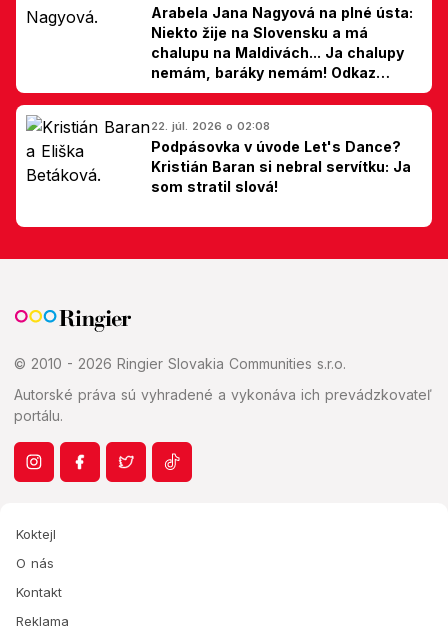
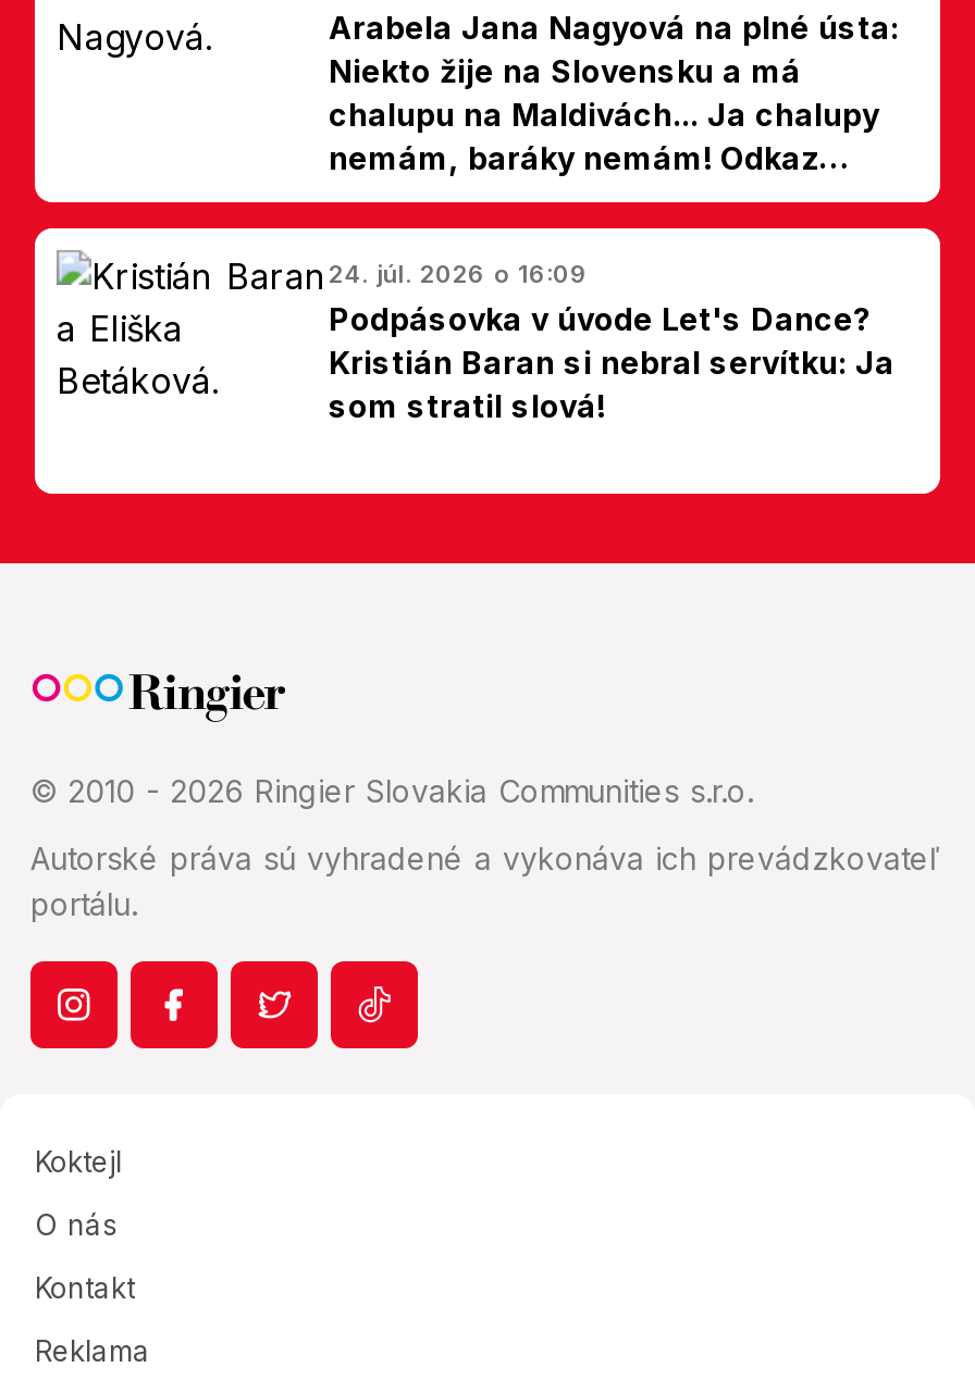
[151,119,270,133] 22. júl. 2026 o 02:08 -> [329,258,588,289] 24. júl. 2026 o 16:09

